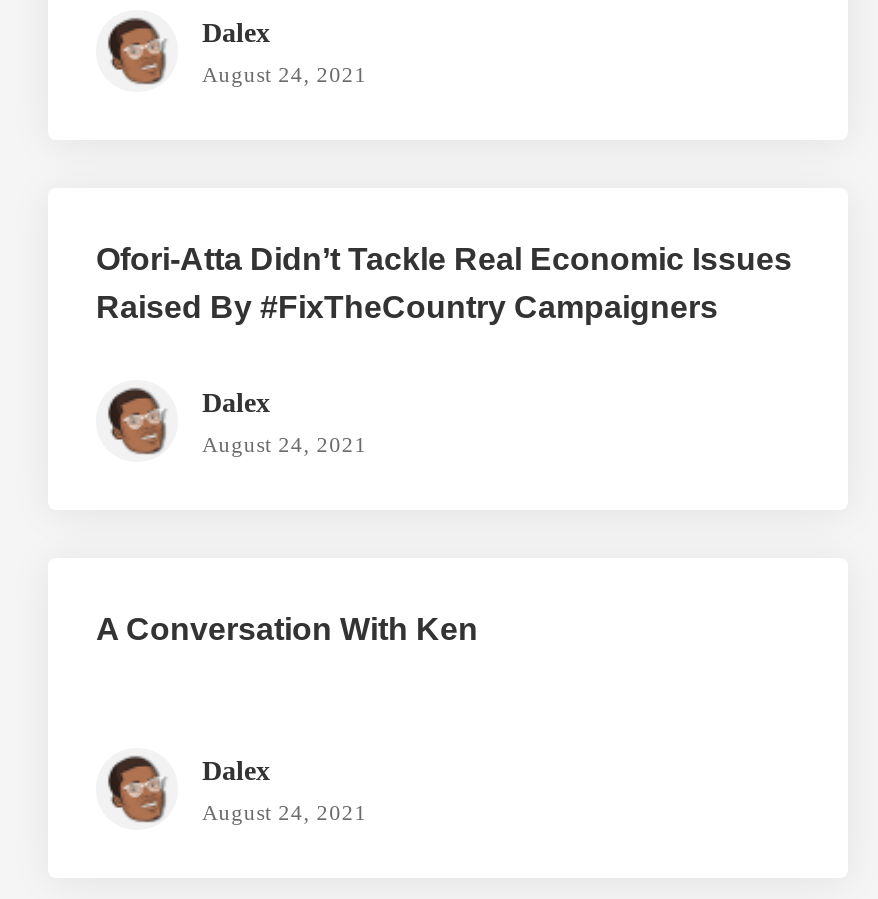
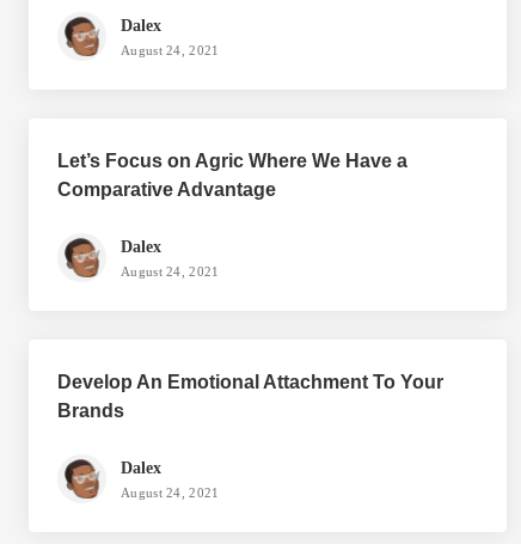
[96,242,792,324] Ofori-Atta Didn’t Tackle Real Economic Issues | Raised By #FixTheCountry Campaigners -> [57,151,407,200] Let’s Focus on Agric Where We Have a | Comparative Advantage
[96,612,478,646] A Conversation With Ken -> [57,372,443,421] Develop An Emotional Attachment To Your | Brands

